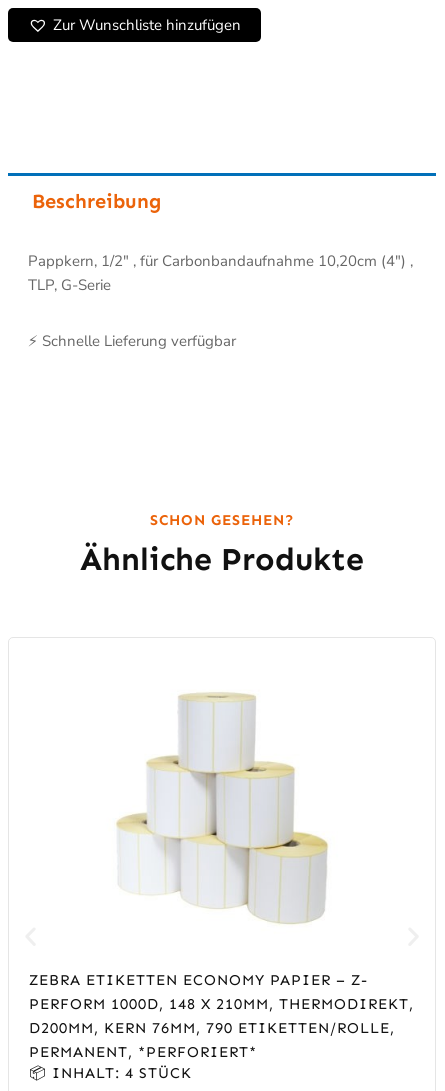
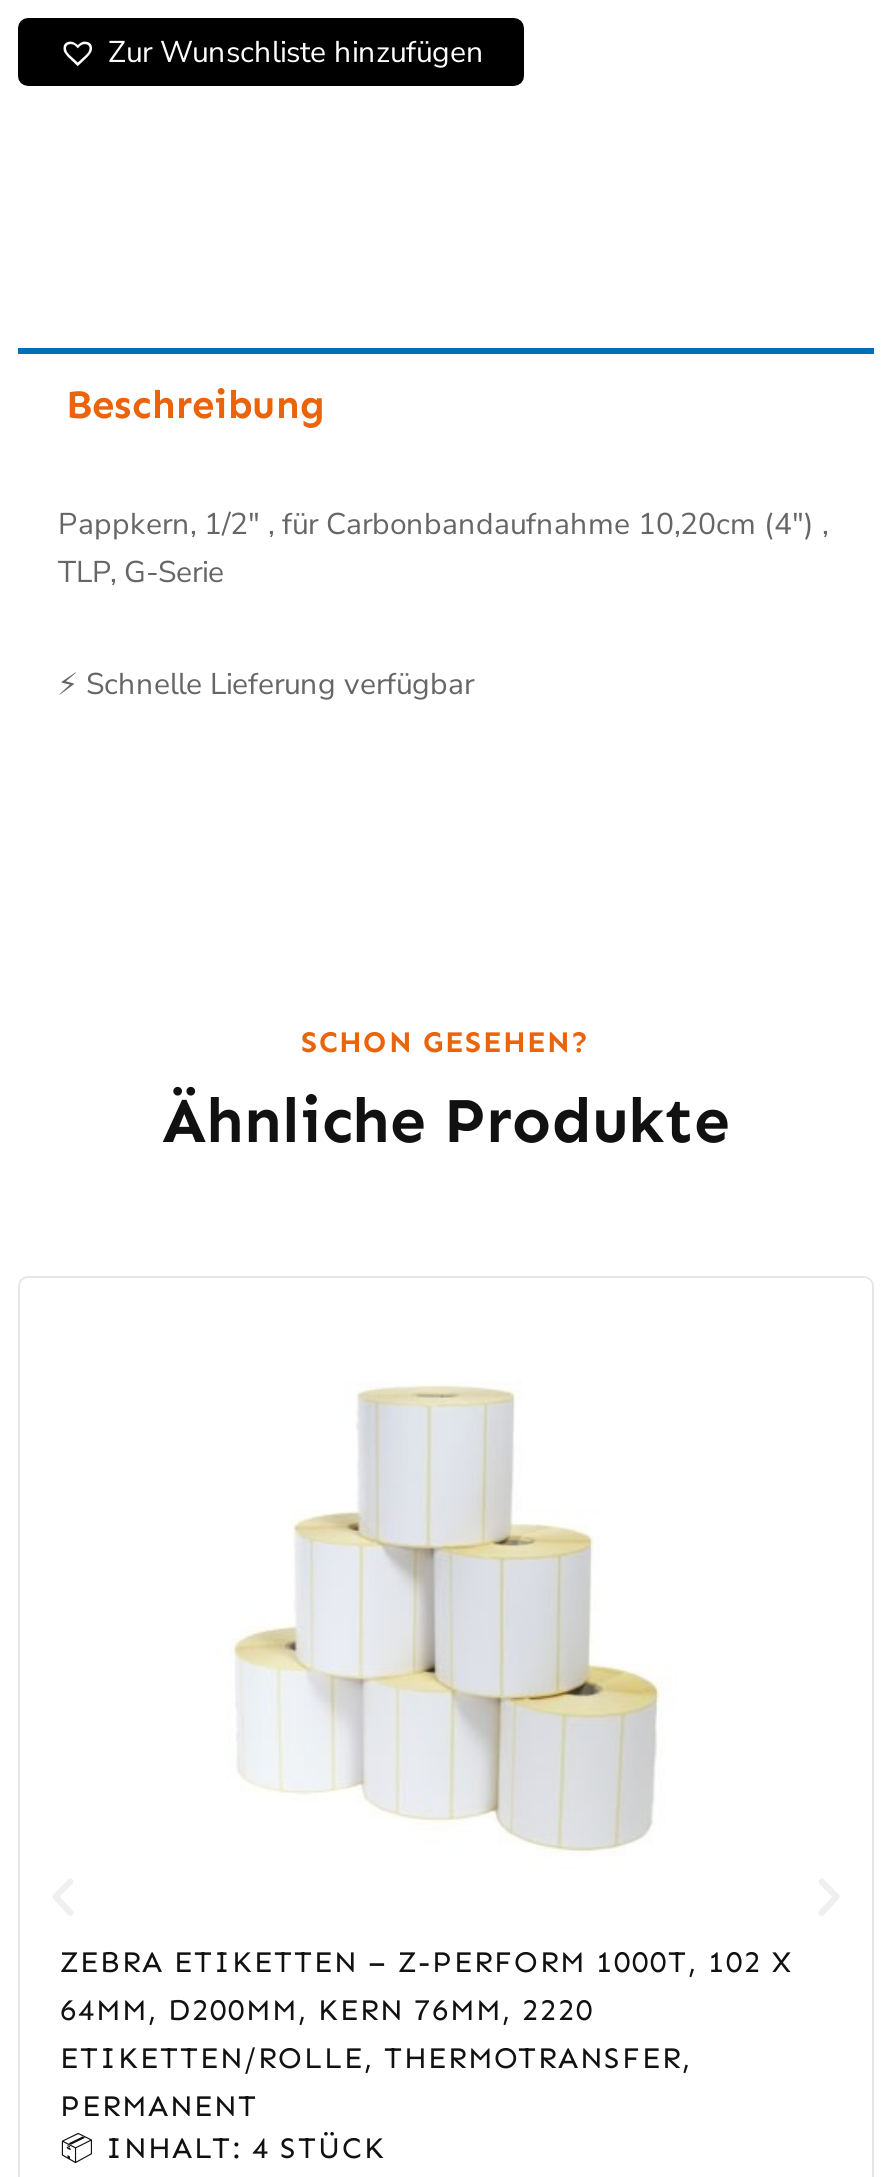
[29,971,414,1061] ZEBRA ETIKETTEN ECONOMY PAPIER – Z- | PERFORM 1000D, 148 X 210MM, THERMODIREKT, | D200MM, KERN 76MM, 790 ETIKETTEN/ROLLE, | PERMANENT, *PERFORIERT* -> [60,1945,792,2125] ZEBRA ETIKETTEN – Z-PERFORM 1000T, 102 X | 64MM, D200MM, KERN 76MM, 2220 | ETIKETTEN/ROLLE, THERMOTRANSFER, | PERMANENT

